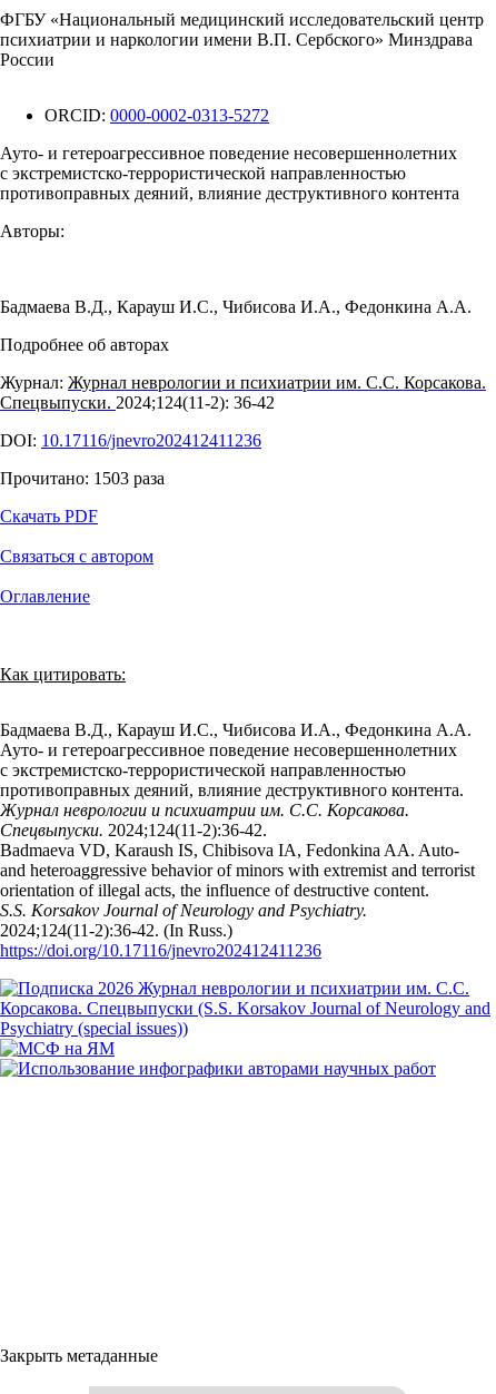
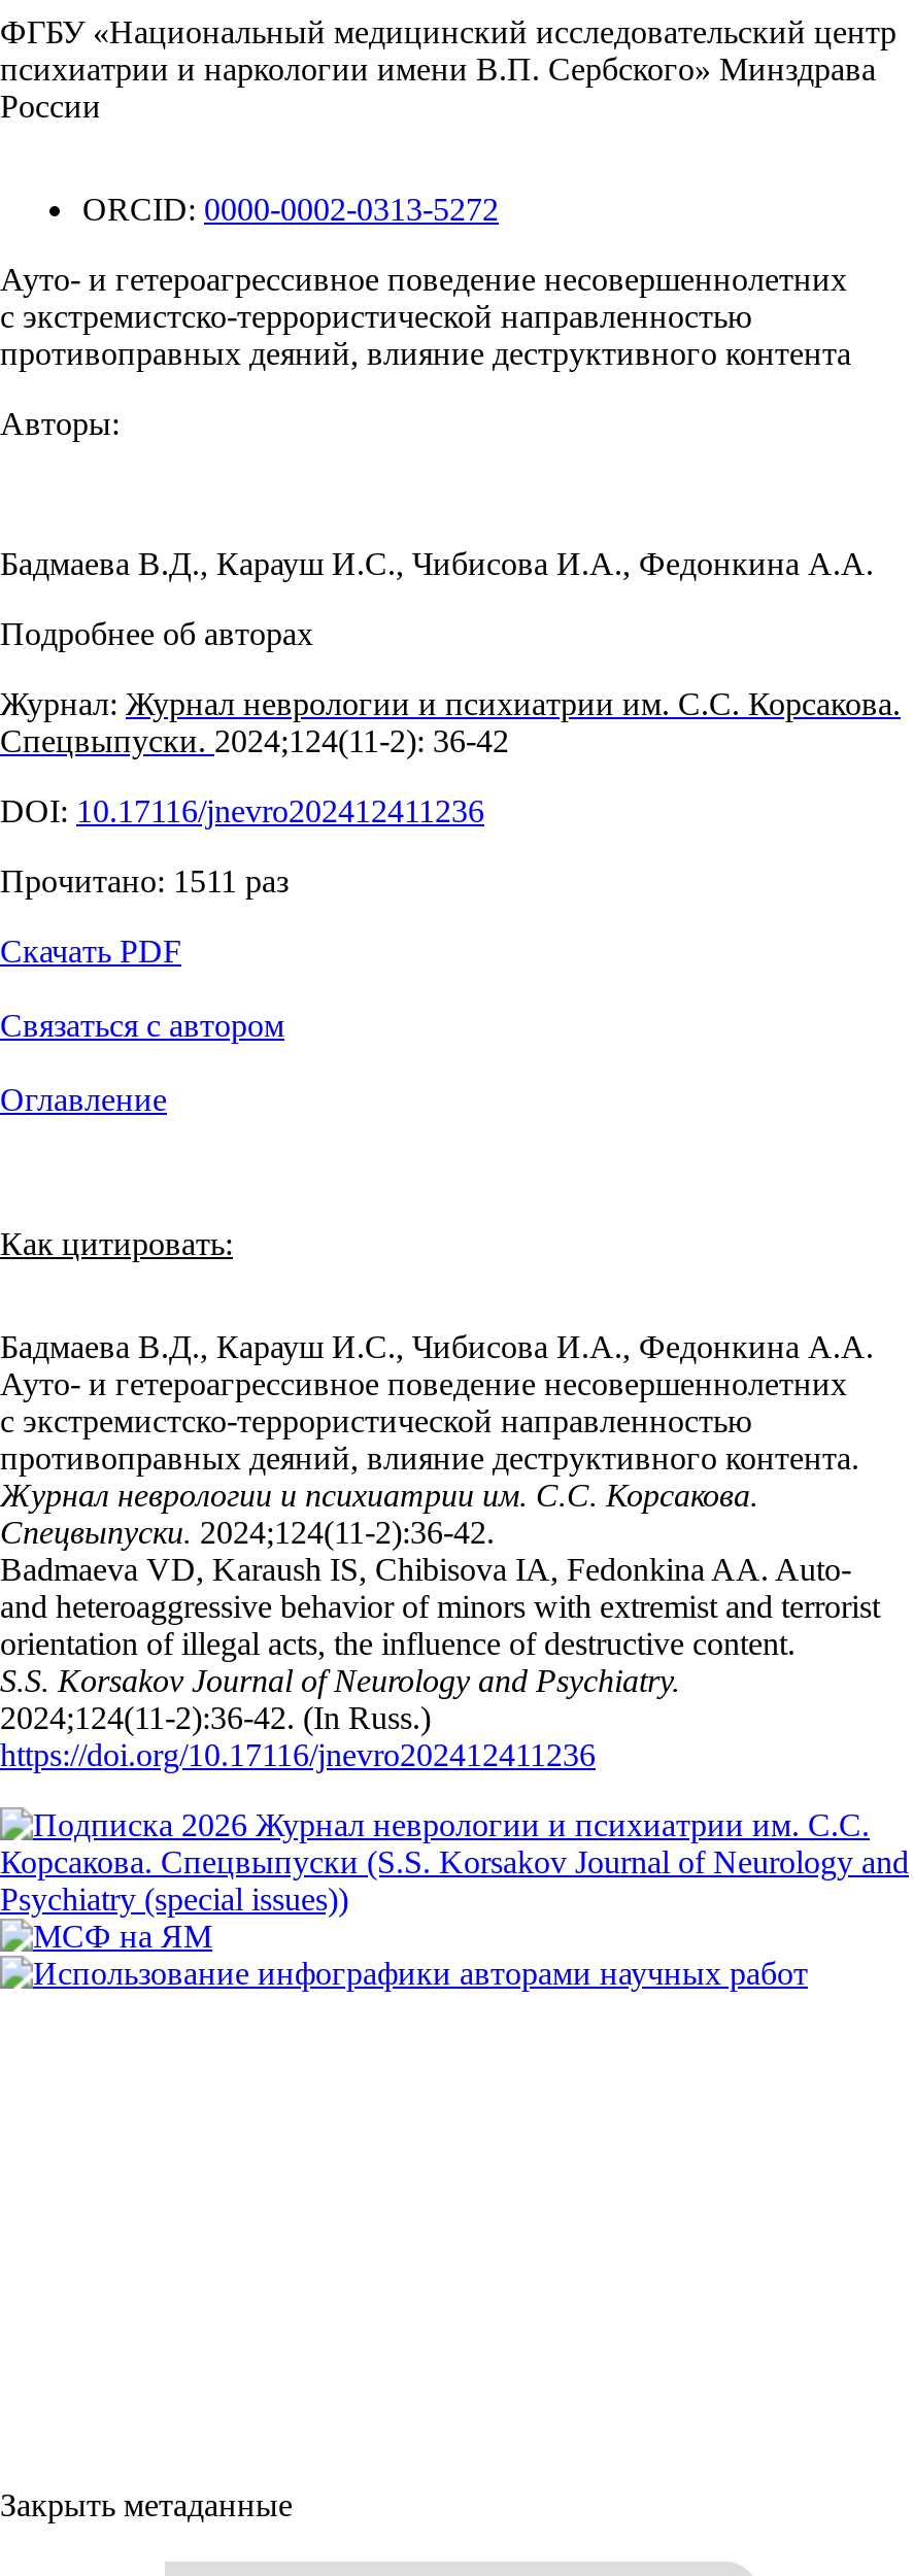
[0,469,165,488] Прочитано: 1503 раза -> [0,863,289,899] Прочитано: 1511 раз

